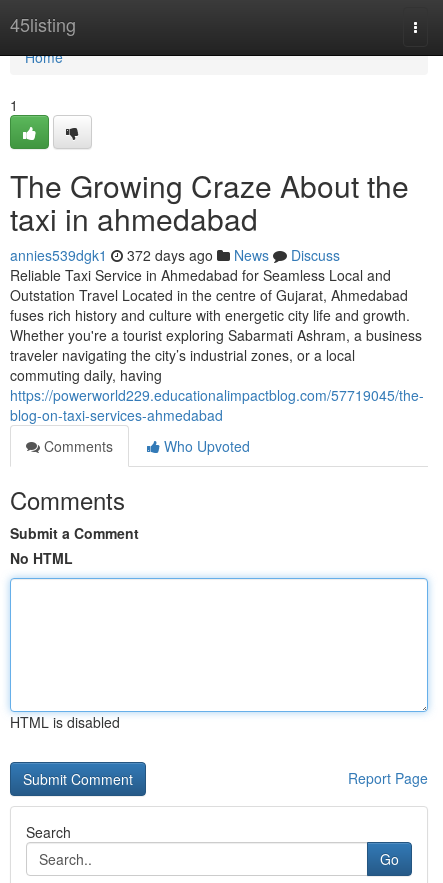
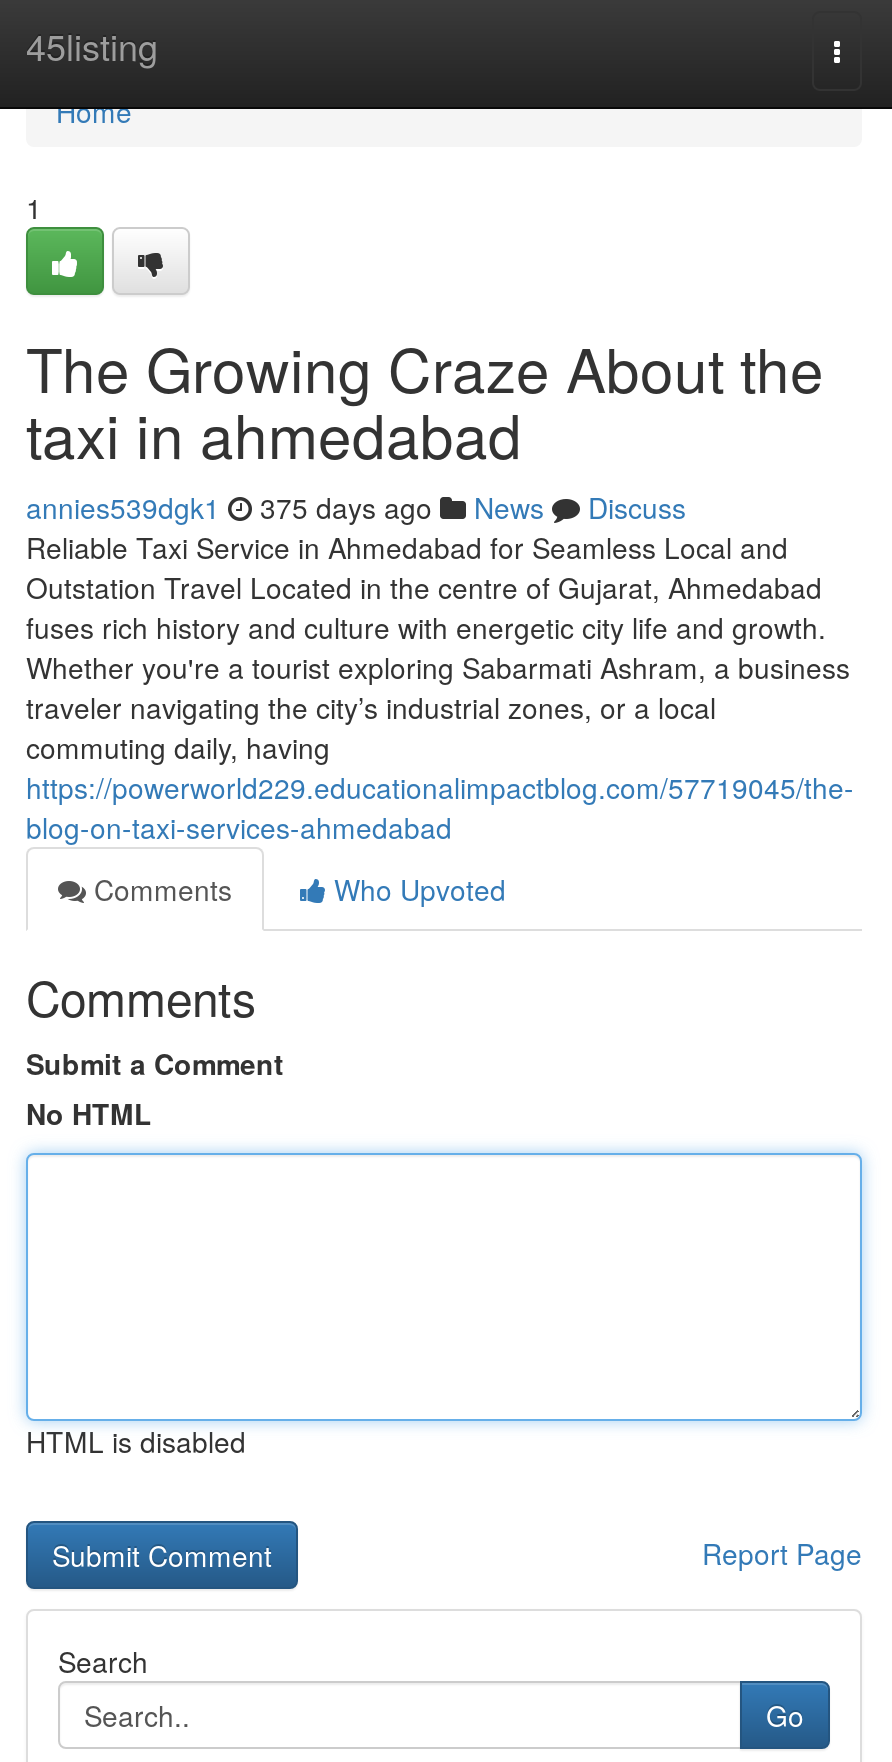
[10,245,340,265] annies539dgk1 372 days ago News Discuss -> [26,487,686,527] annies539dgk1 375 days ago News Discuss

